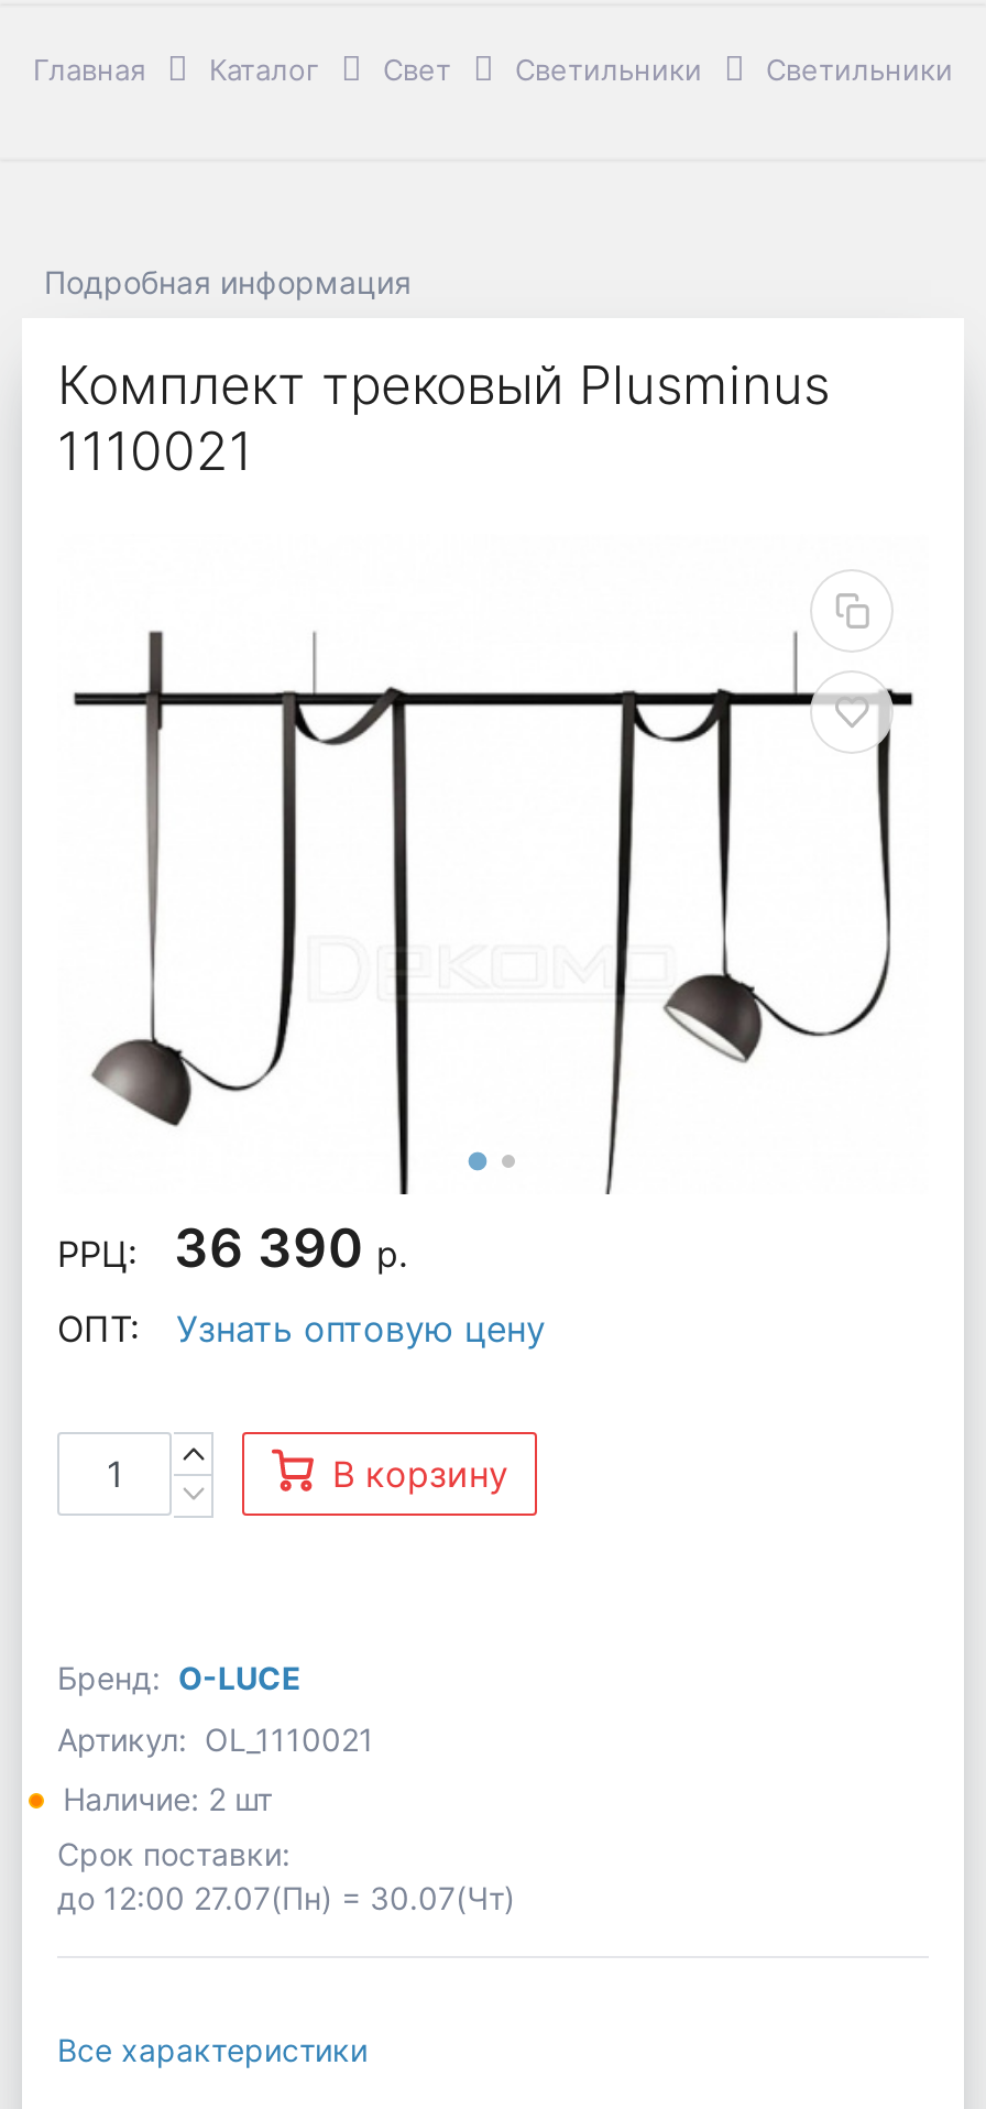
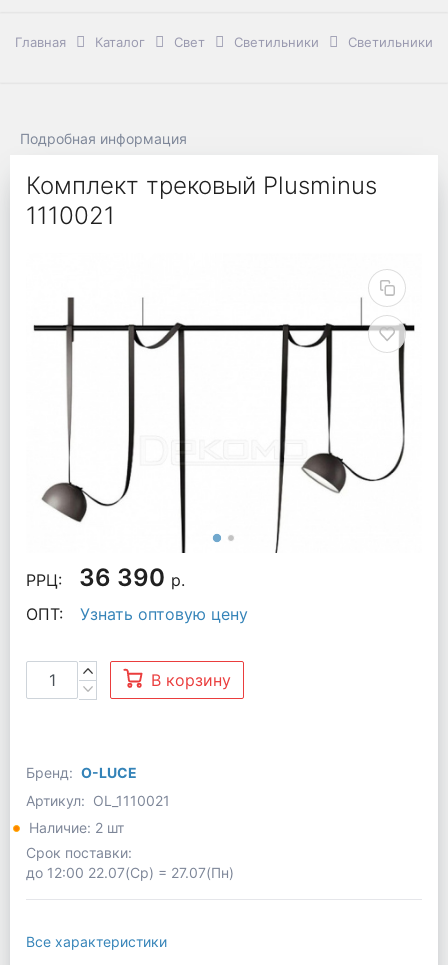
[57,1880,515,1917] до 12:00 27.07(Пн) = 30.07(Чт) -> [26,864,234,881] до 12:00 22.07(Ср) = 27.07(Пн)

